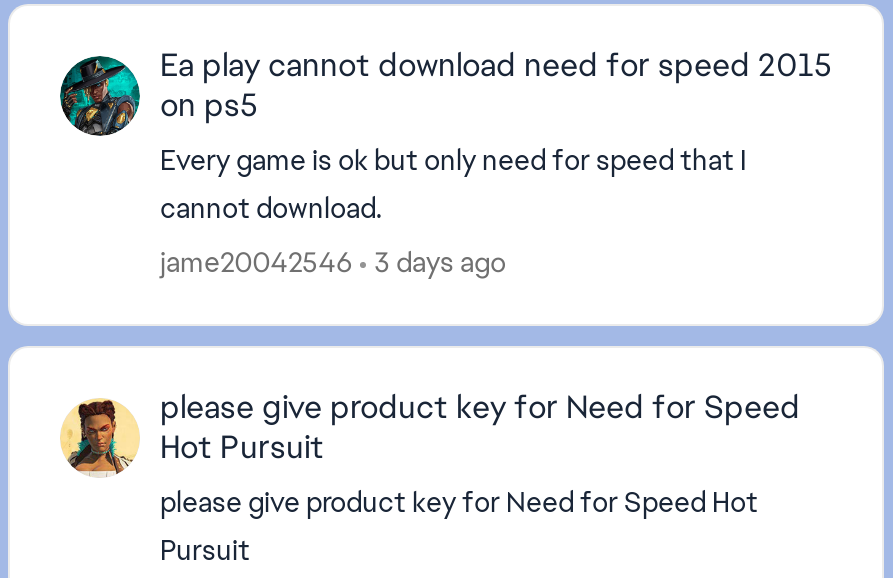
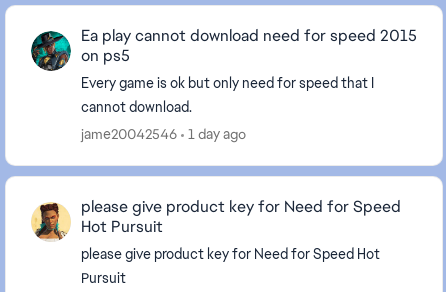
[160,244,506,280] jame20042546 3 days ago -> [81,125,246,143] jame20042546 1 day ago

